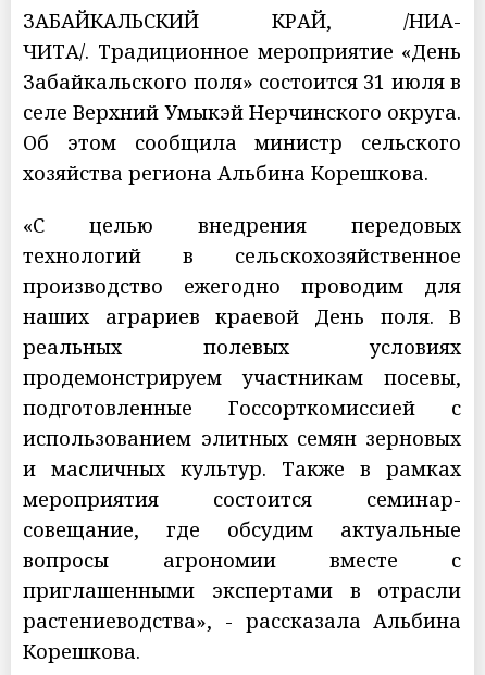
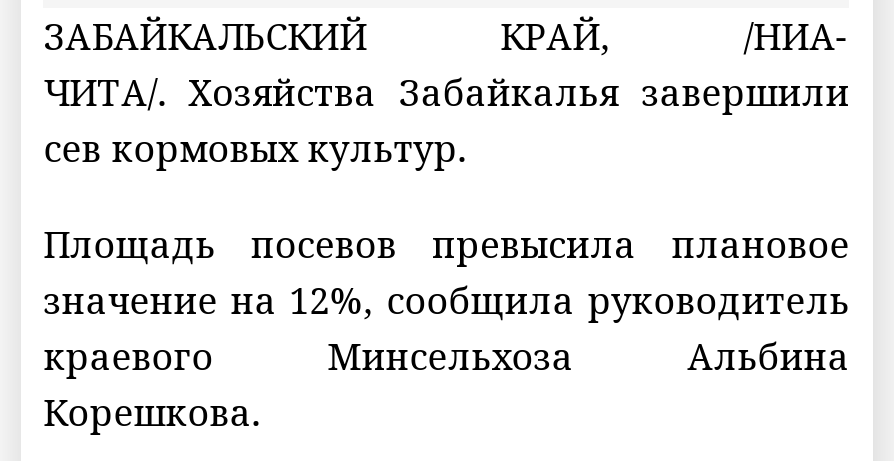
[23,38,461,186] ЧИТА/. Традиционное мероприятие «День | Забайкальского поля» состоится 31 июля в | селе Верхний Умыкэй Нерчинского округа. | Об этом сообщила министр сельского | хозяйства региона Альбина Корешкова. -> [43,68,849,172] ЧИТА/. Хозяйства Забайкалья завершили | сев кормовых культур.
[23,212,461,633] «С целью внедрения передовых | технологий в сельскохозяйственное | производство ежегодно проводим для | наших аграриев краевой День поля. В | реальных полевых условиях | продемонстрируем участникам посевы, | подготовленные Госсорткомиссией с | использованием элитных семян зерновых | и масличных культур. Также в рамках | мероприятия состоится семинар- | совещание, где обсудим актуальные | вопросы агрономии вместе с | приглашенными экспертами в отрасли | растениеводства», - рассказала Альбина -> [43,220,849,380] Площадь посевов превысила плановое | значение на 12%, сообщила руководитель | краевого Минсельхоза Альбина

